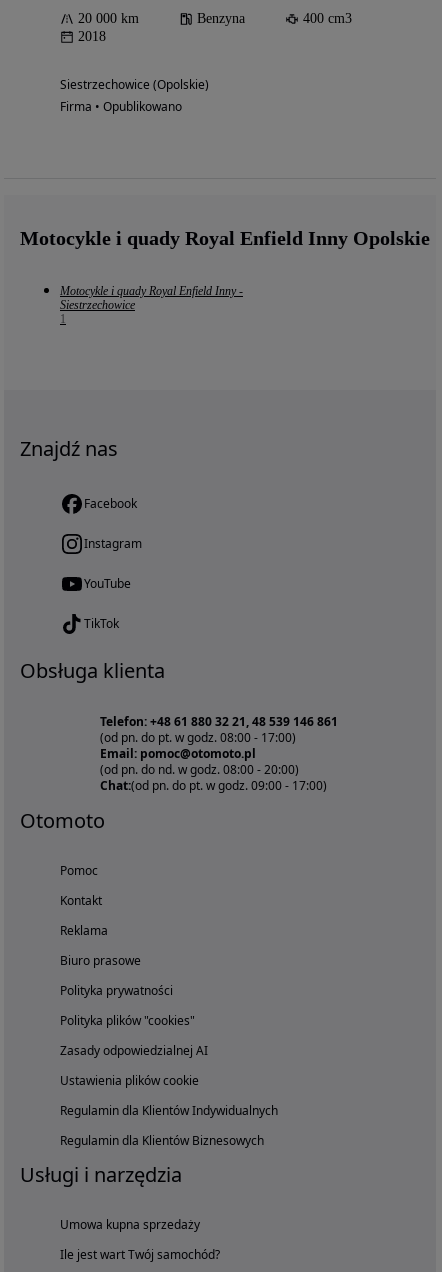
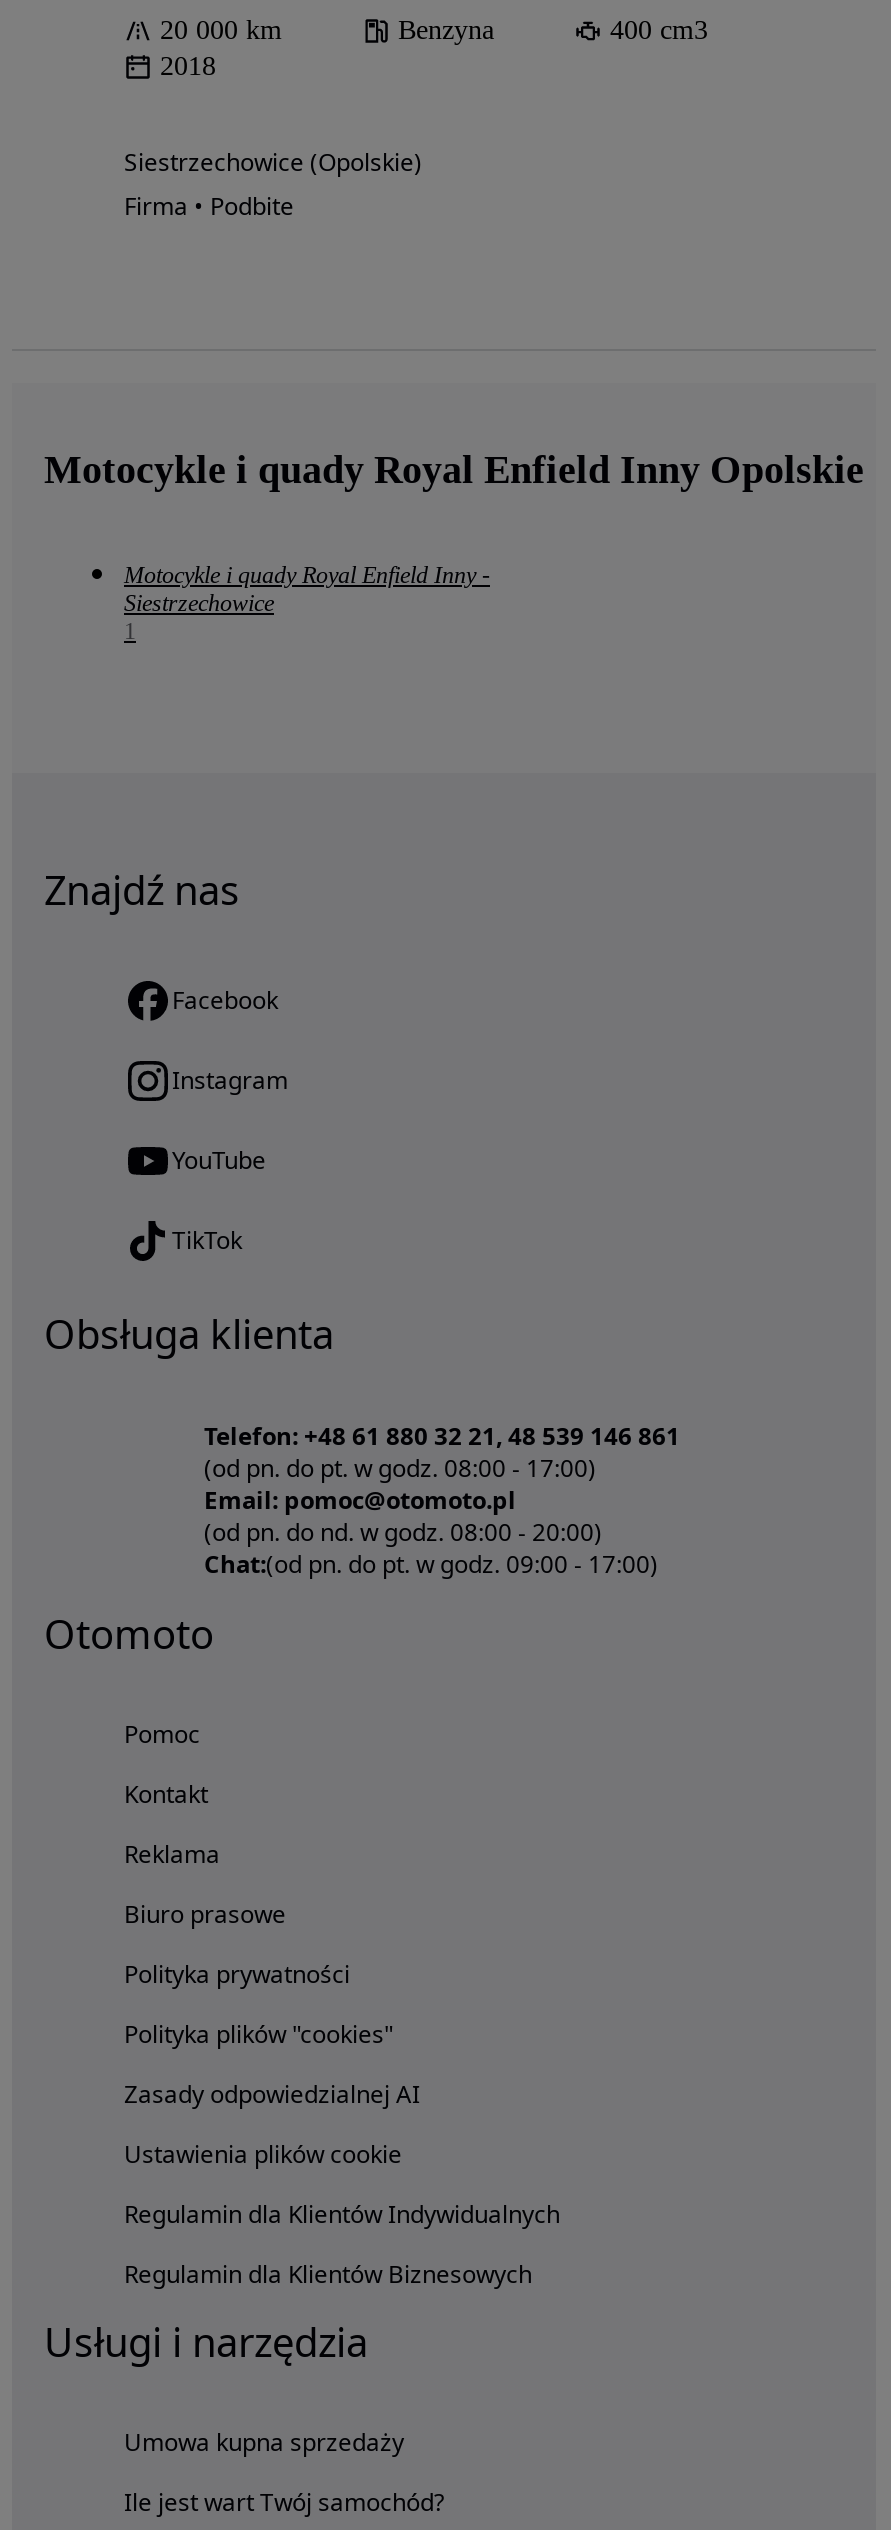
[60,98,182,115] Firma • Opublikowano -> [124,189,294,223] Firma • Podbite

